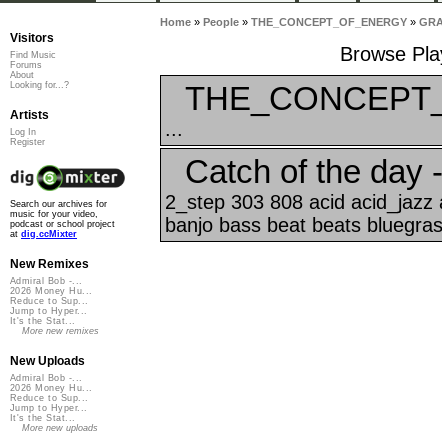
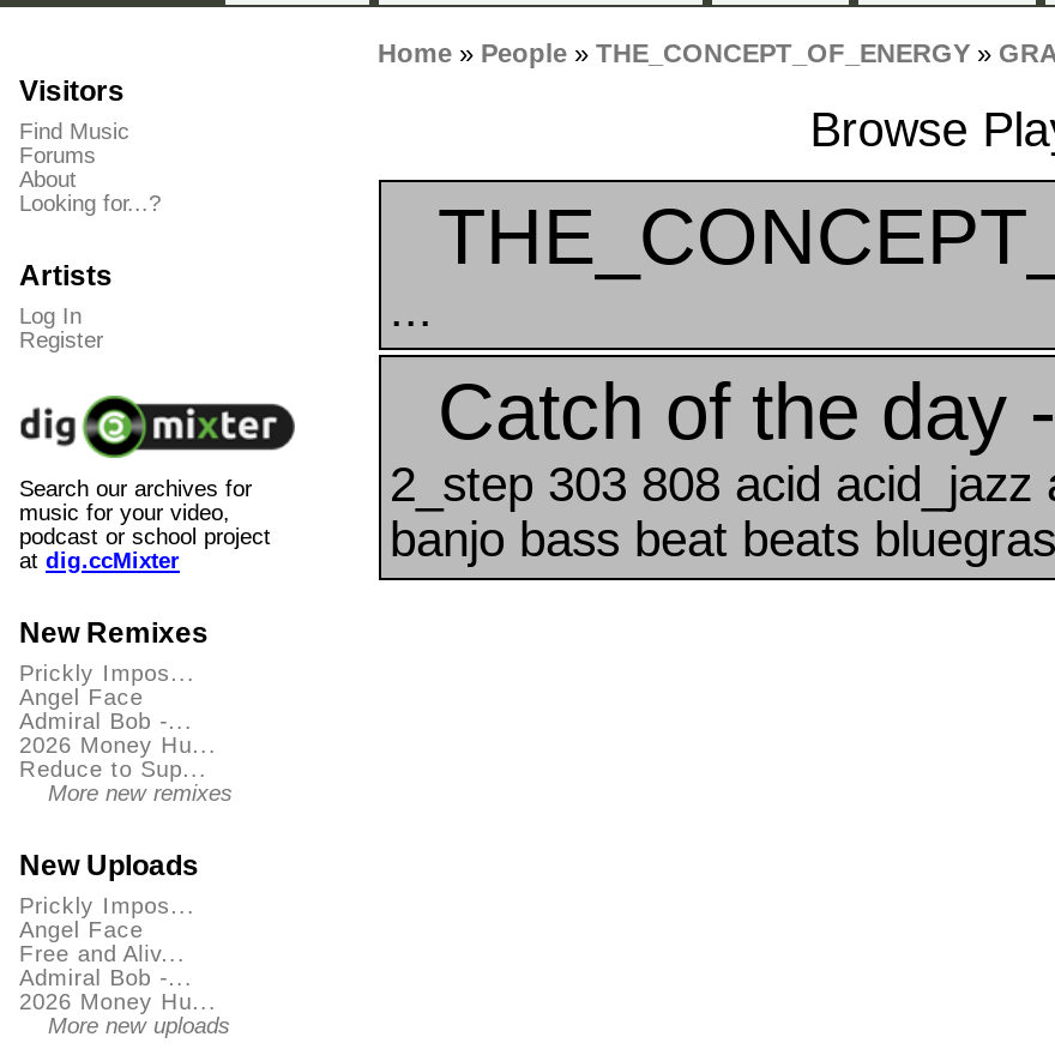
none -> [19,662,195,710] Prickly Impos... | Angel Face
moved [10,276,92,306] -> [19,710,217,782]: Admiral Bob -... | 2026 Money Hu... | Reduce to Sup...
[10,306,87,326] Jump to Hyper... | It's the Stat... -> none
none -> [19,895,195,967] Prickly Impos... | Angel Face | Free and Aliv...
moved [10,373,92,393] -> [19,967,217,1015]: Admiral Bob -... | 2026 Money Hu...
[10,393,88,423] Reduce to Sup... | Jump to Hyper... | It's the Stat... -> none

